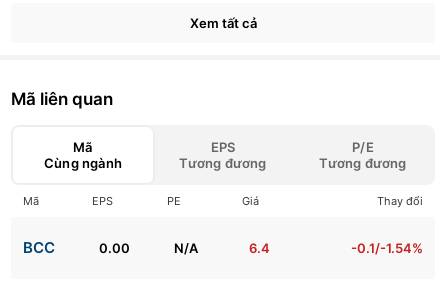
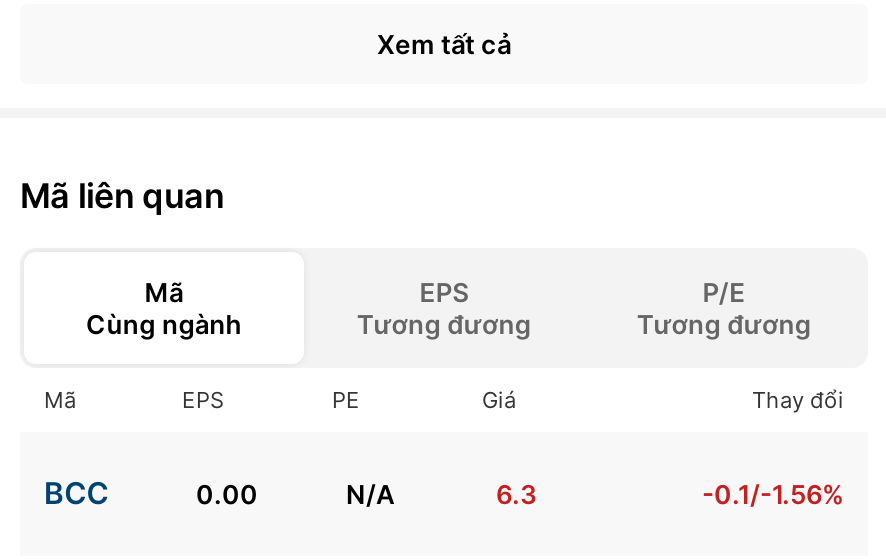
[249,240,270,256] 6.4 -> [496,477,536,509] 6.3
[351,240,423,256] -0.1/-1.54% -> [702,477,844,509] -0.1/-1.56%

